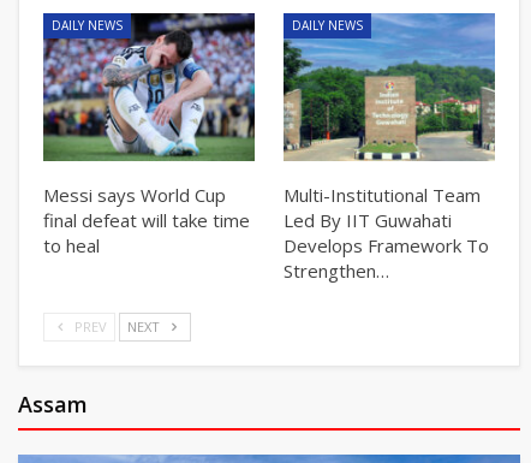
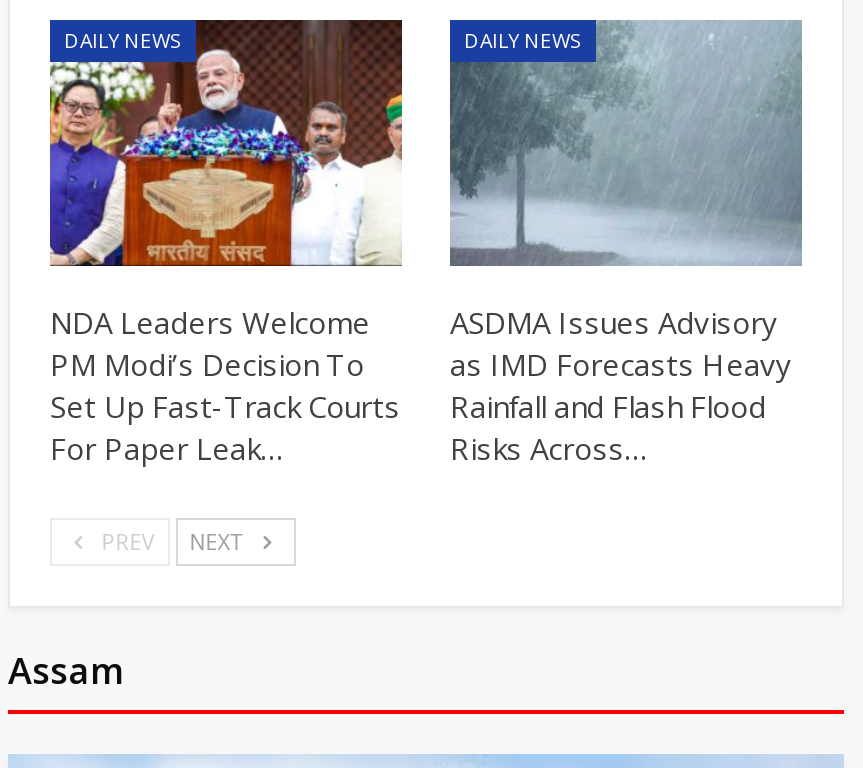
[42,12,256,257] [image] | Messi says World Cup | final defeat will take time | to heal -> [48,18,404,468] [image] | NDA Leaders Welcome | PM Modi’s Decision To | Set Up Fast-Track Courts | For Paper Leak…
[284,13,495,283] [image] | Multi-Institutional Team | Led By IIT Guwahati | Develops Framework To | Strengthen… -> [448,20,802,468] [image] | ASDMA Issues Advisory | as IMD Forecasts Heavy | Rainfall and Flash Flood | Risks Across…

